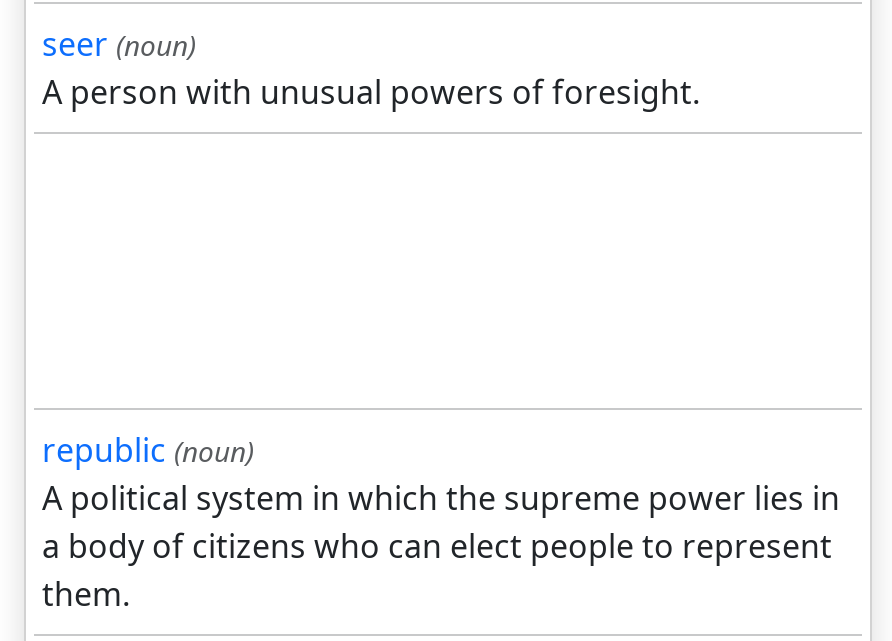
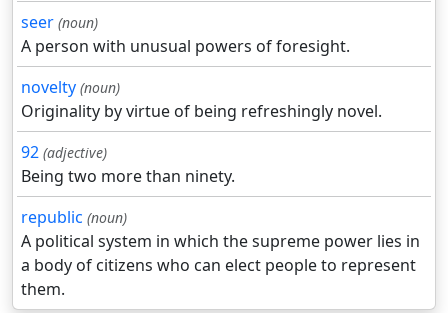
none -> [21,76,382,187] novelty (noun) | Originality by virtue of being refreshingly novel. | 92 (adjective) | Being two more than ninety.

